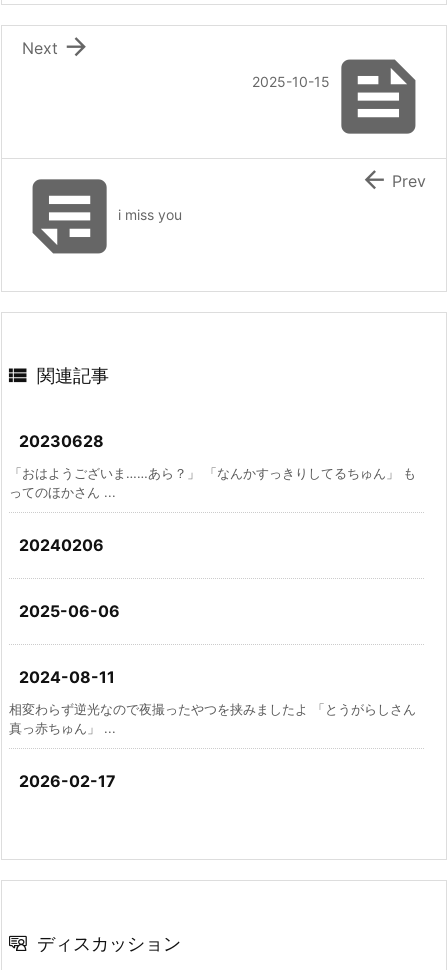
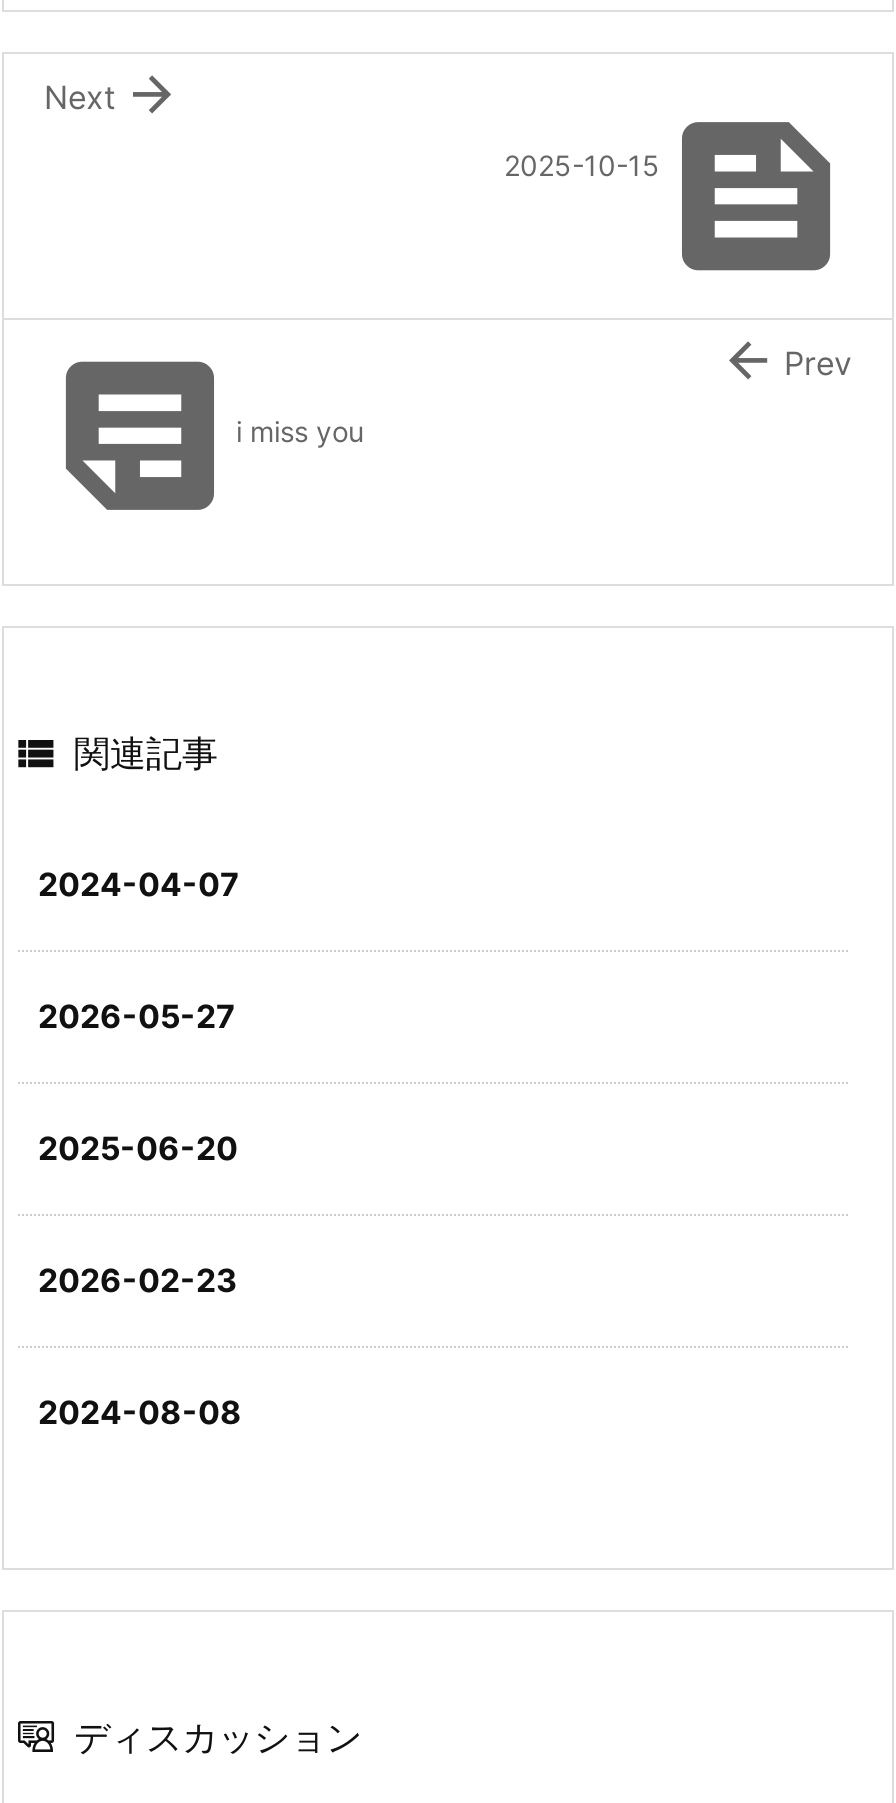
[9,431,416,791] 20230628 | 「おはようございま……あら？」 「なんかすっきりしてるちゅん」 も | ってのほかさん ... | 20240206 | 2025-06-06 | 2024-08-11 | 相変わらず逆光なので夜撮ったやつを挟みましたよ 「とうがらしさん | 真っ赤ちゅん」 ... | 2026-02-17 -> [38,863,242,1431] 2024-04-07 | 2026-05-27 | 2025-06-20 | 2026-02-23 | 2024-08-08

